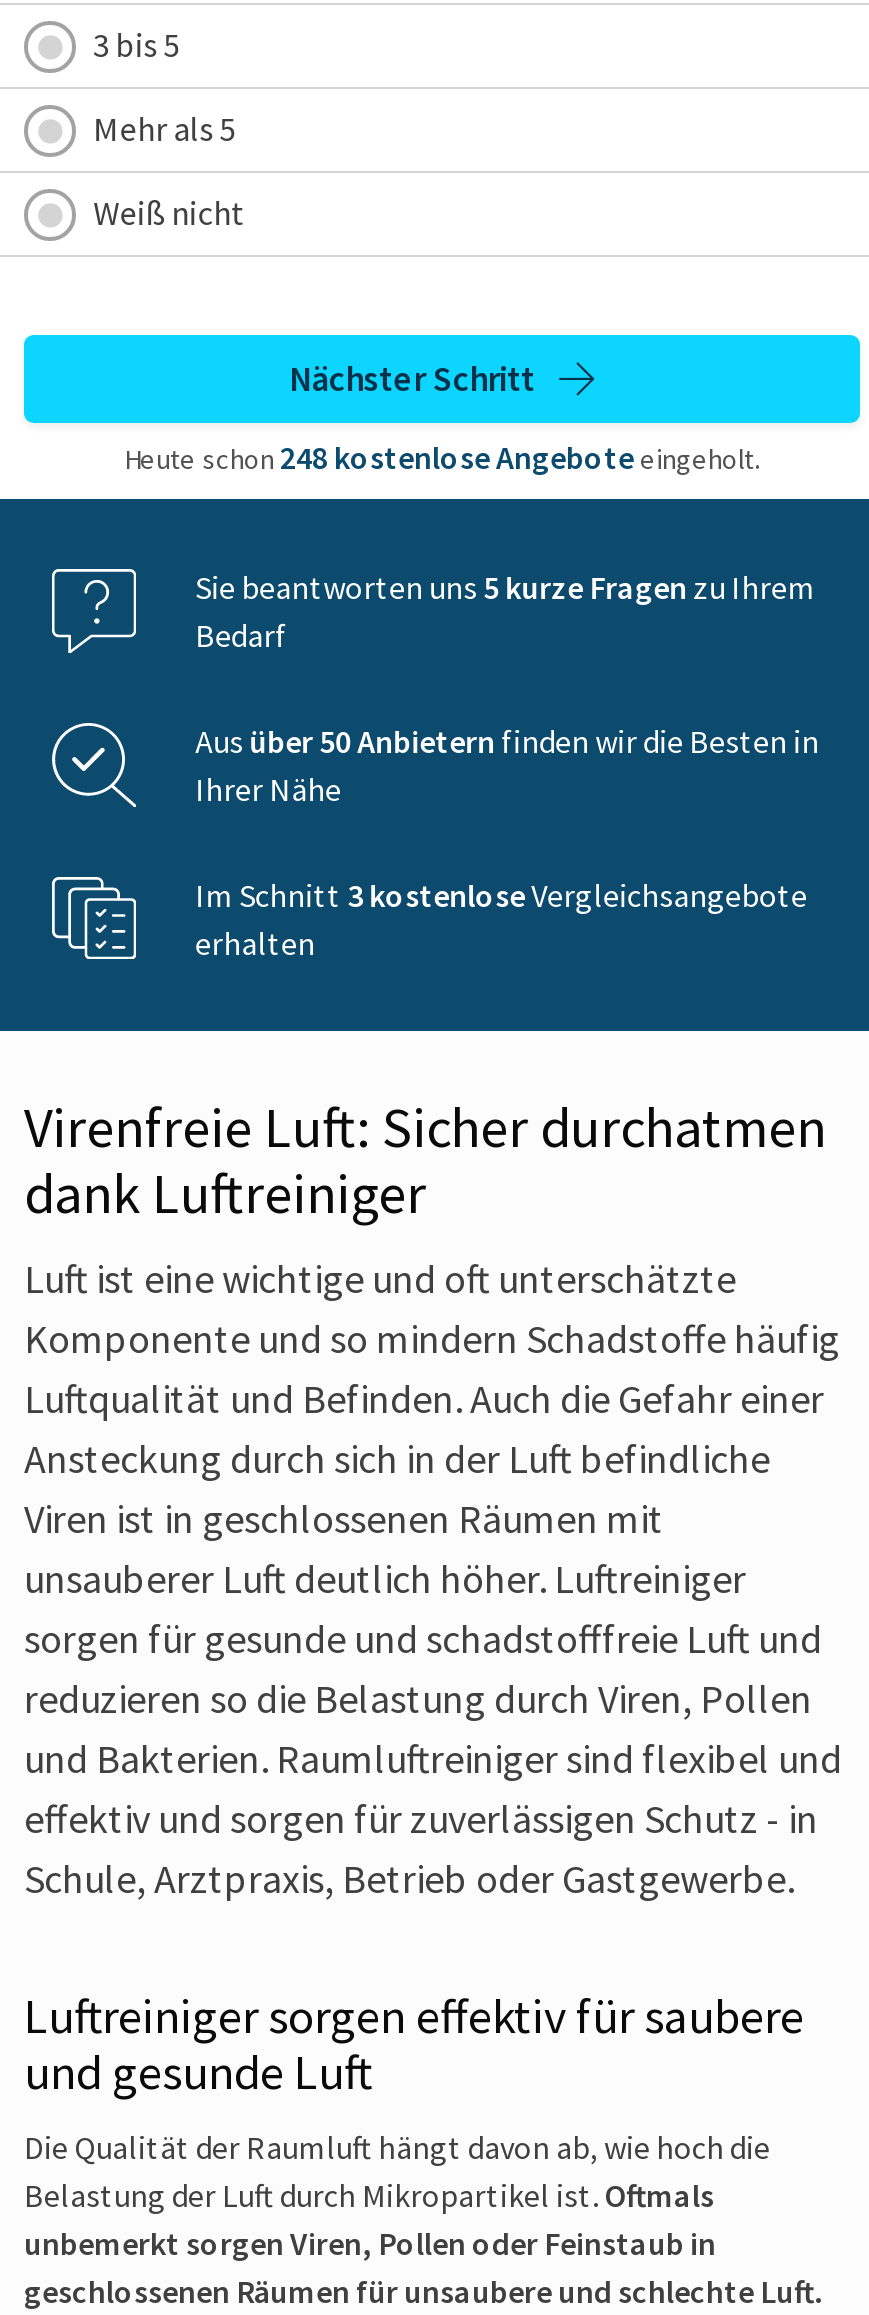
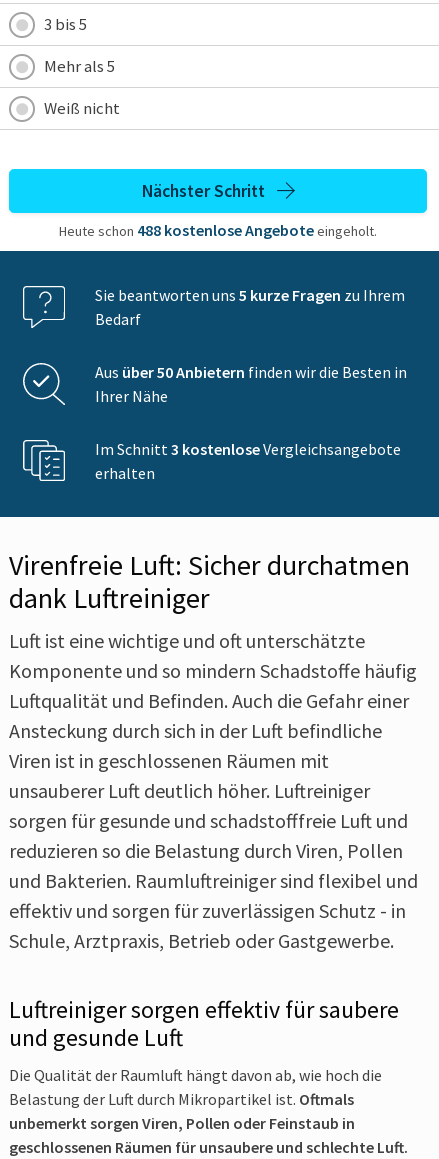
[124,437,760,477] Heute schon 248 kostenloseAngebote eingeholt. -> [59,220,377,240] Heute schon 488 kostenloseAngebote eingeholt.

